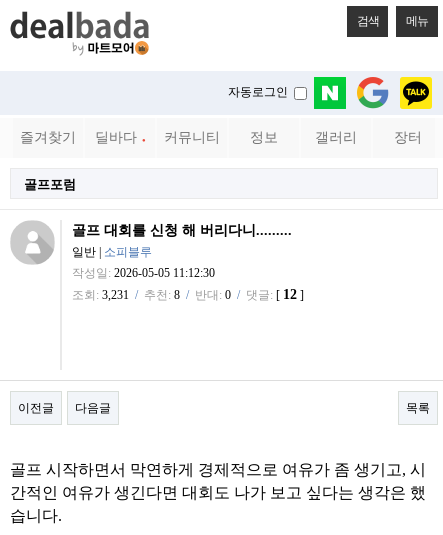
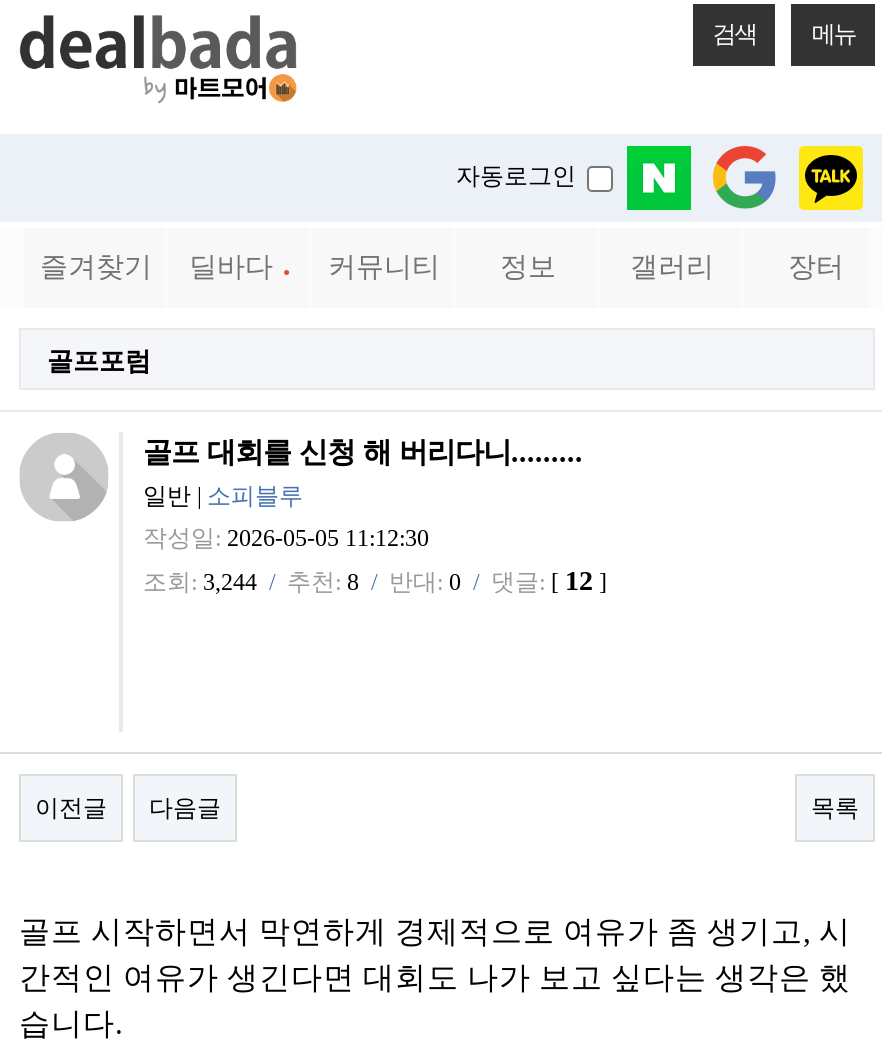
[72,287,304,302] 조회: 3,231 / 추천: 8 / 반대: 0 / 댓글: [12] -> [143,566,607,596] 조회: 3,244 / 추천: 8 / 반대: 0 / 댓글: [12]

